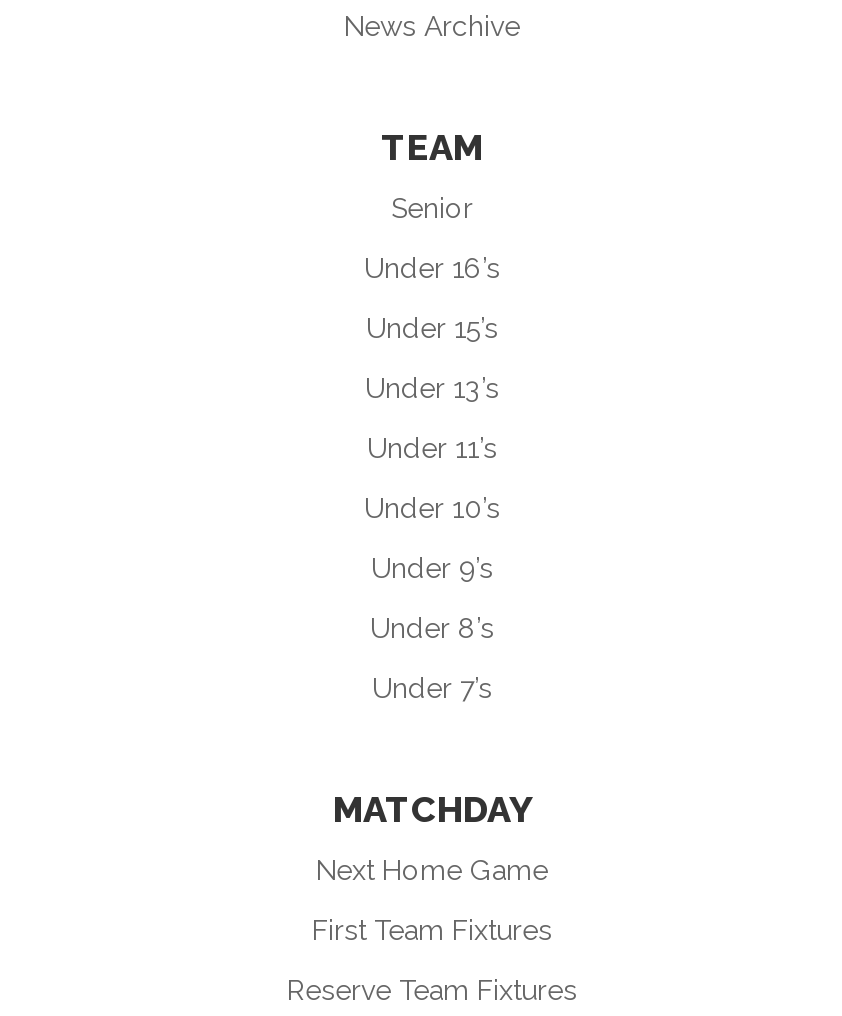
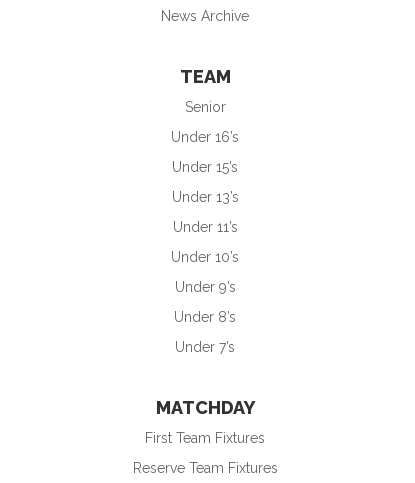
[316,853,548,885] Next Home Game -> none

